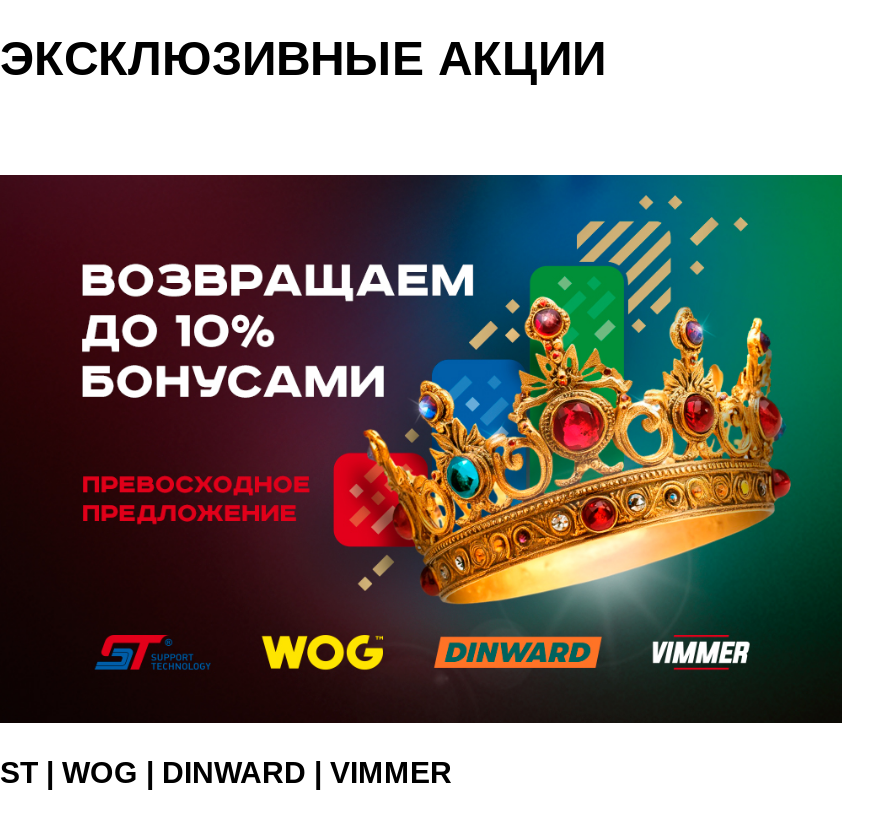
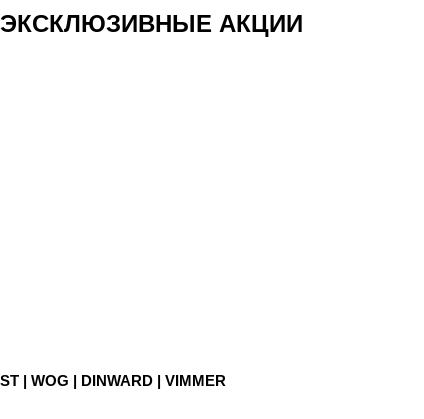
[6,173,844,725] [image] -> none

